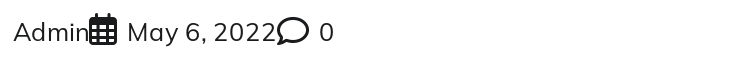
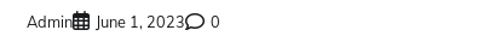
[13,14,335,46] Admin May 6, 2022 0 -> [27,12,220,31] Admin June 1, 2023 0

